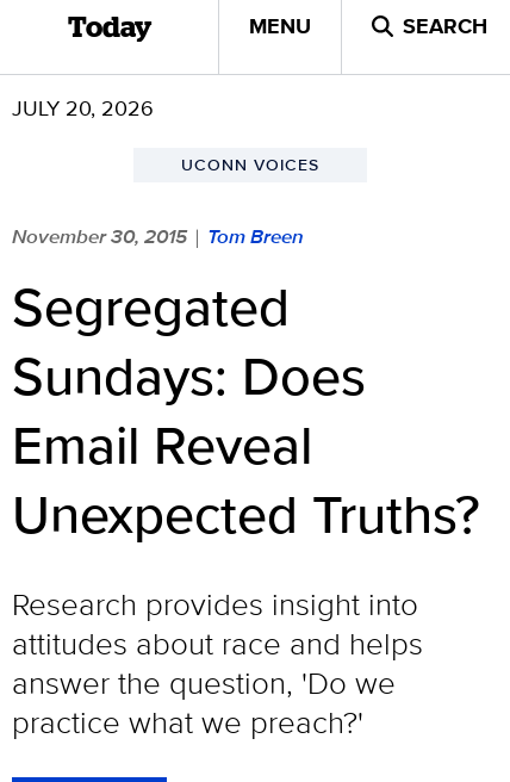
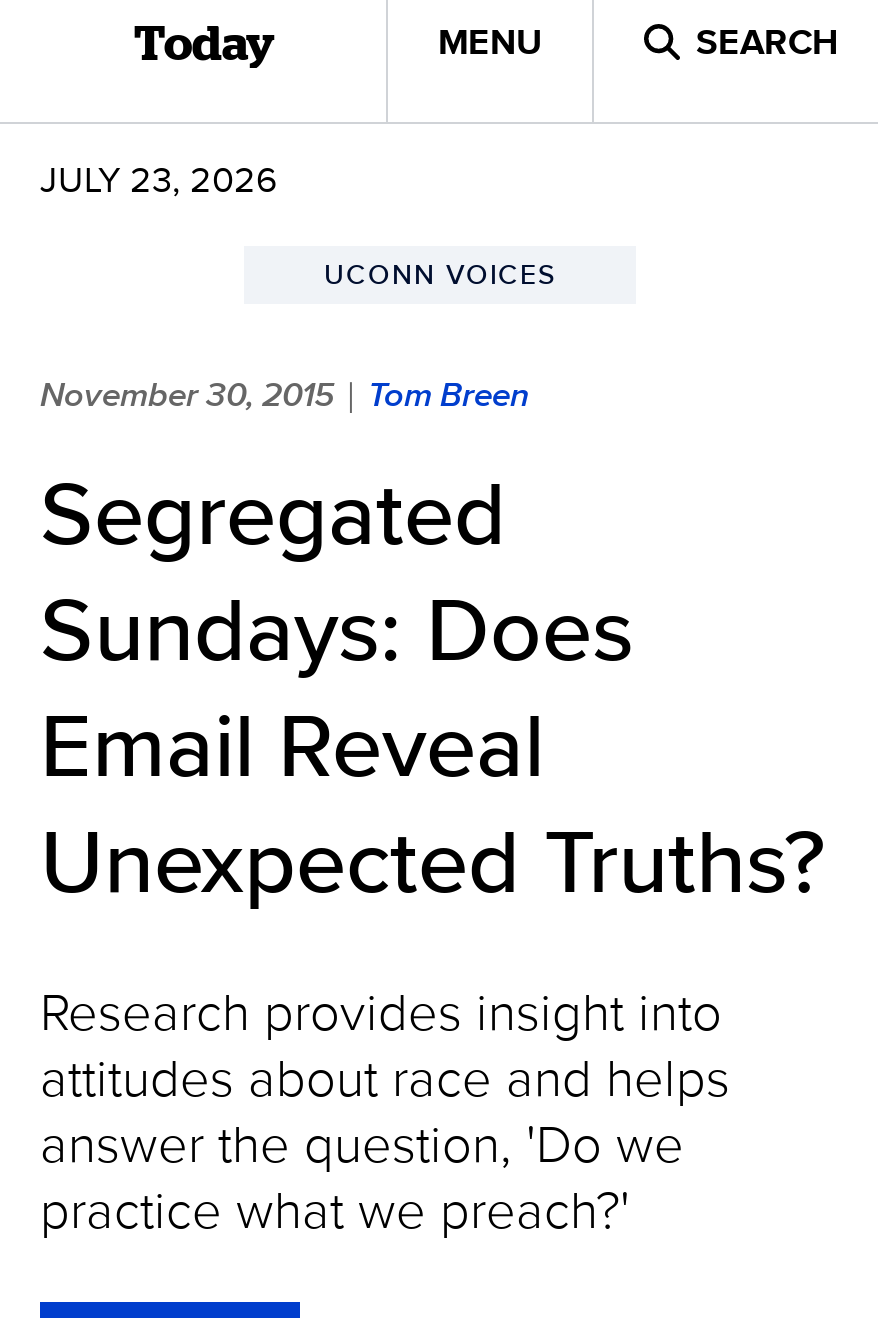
[12,93,154,123] JULY 20, 2026 -> [40,154,278,204] JULY 23, 2026

